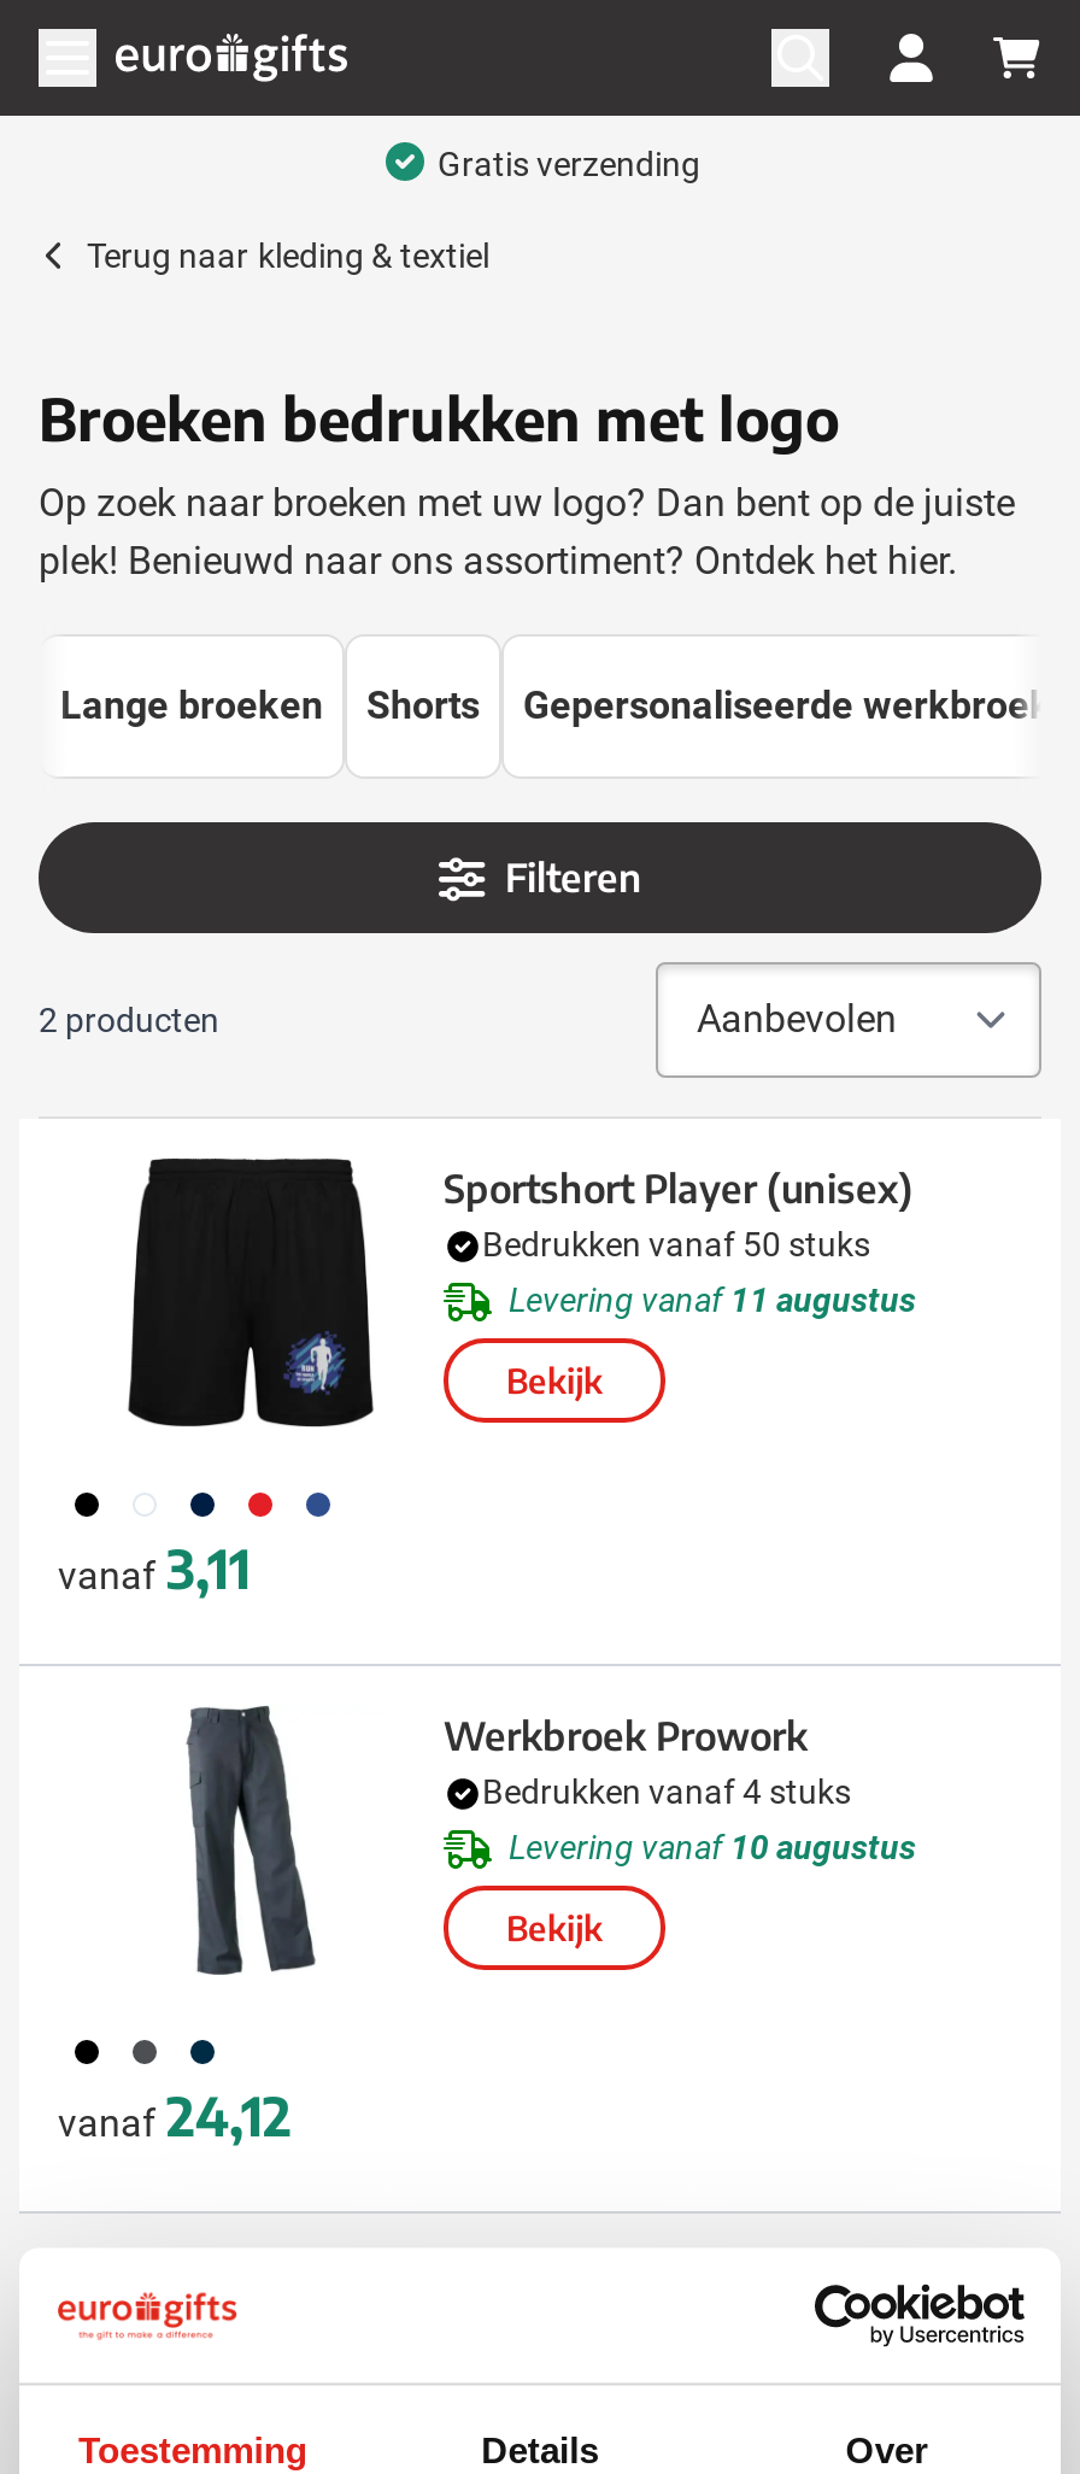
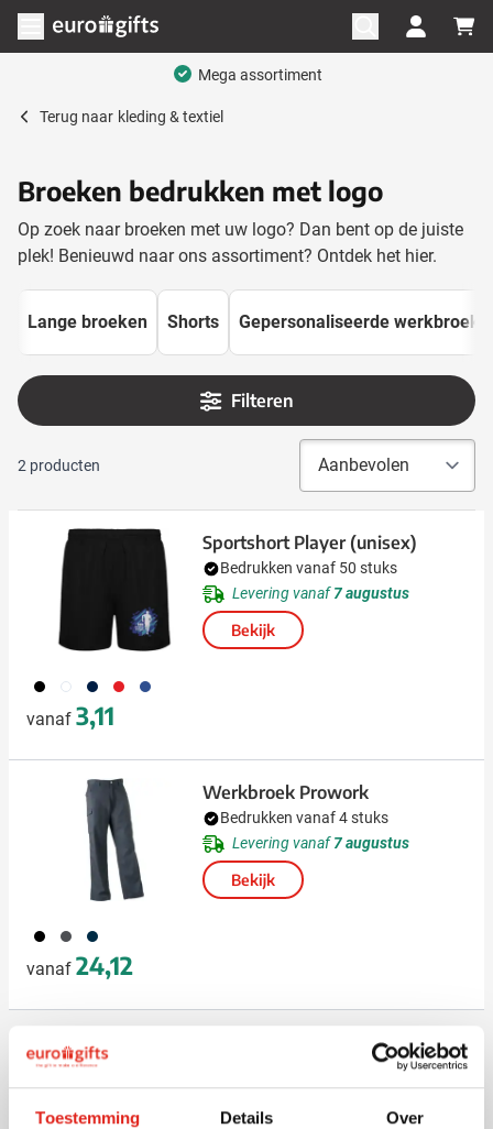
[438,143,700,182] Gratis verzending -> [198,65,322,83] Mega assortiment
[509,1280,916,1319] Levering vanaf 11 augustus -> [232,584,409,602] Levering vanaf 7 augustus
[509,1828,916,1866] Levering vanaf 10 augustus -> [232,834,409,852] Levering vanaf 7 augustus

